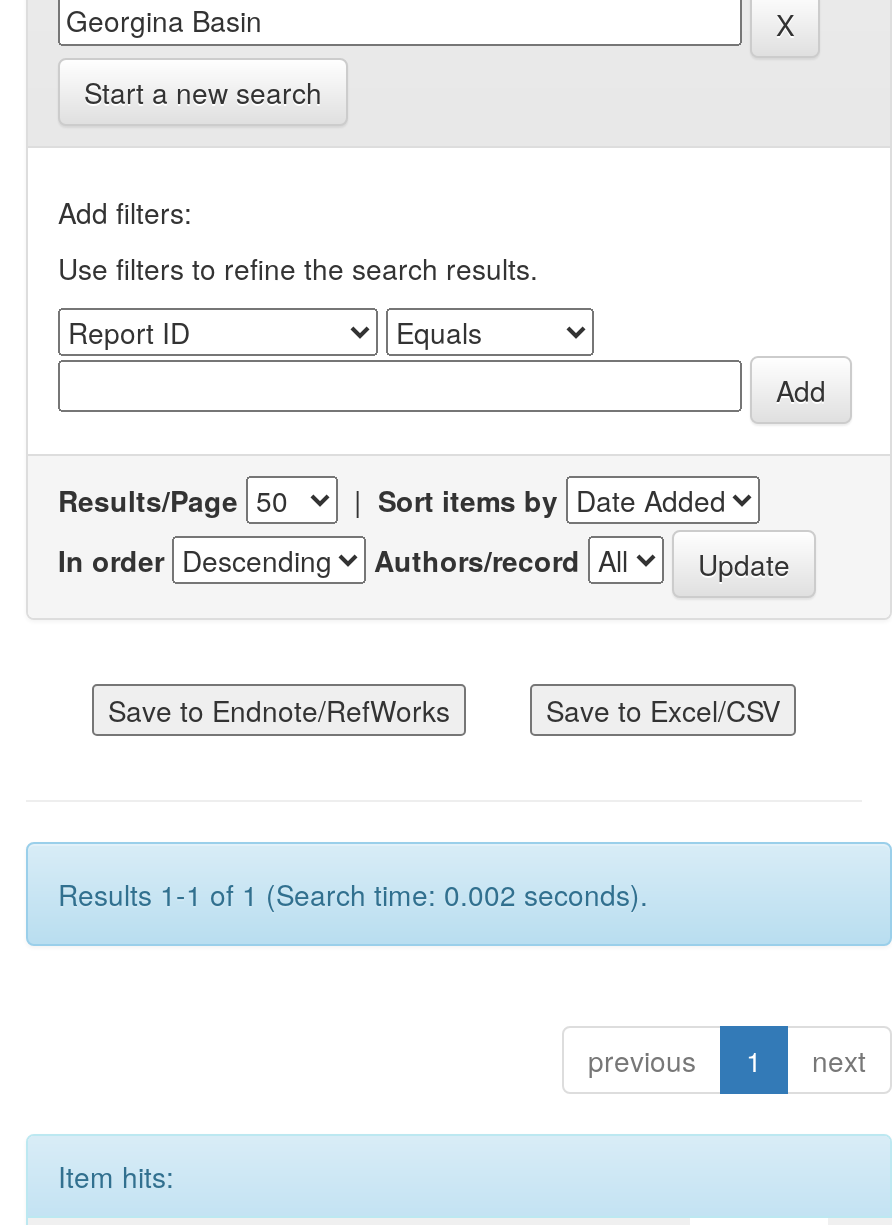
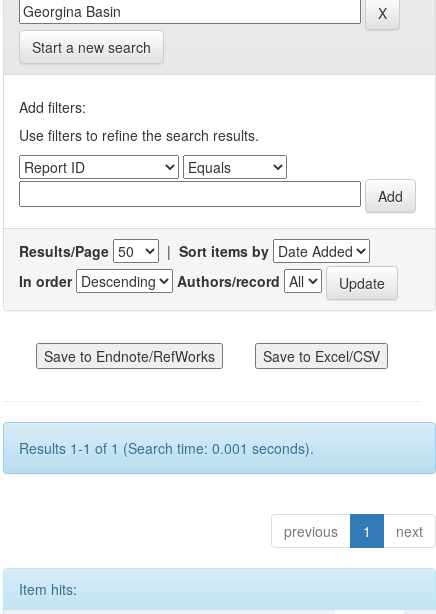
[58,874,648,914] Results 1-1 of 1 (Search time: 0.002 seconds). -> [19,438,314,458] Results 1-1 of 1 (Search time: 0.001 seconds).

